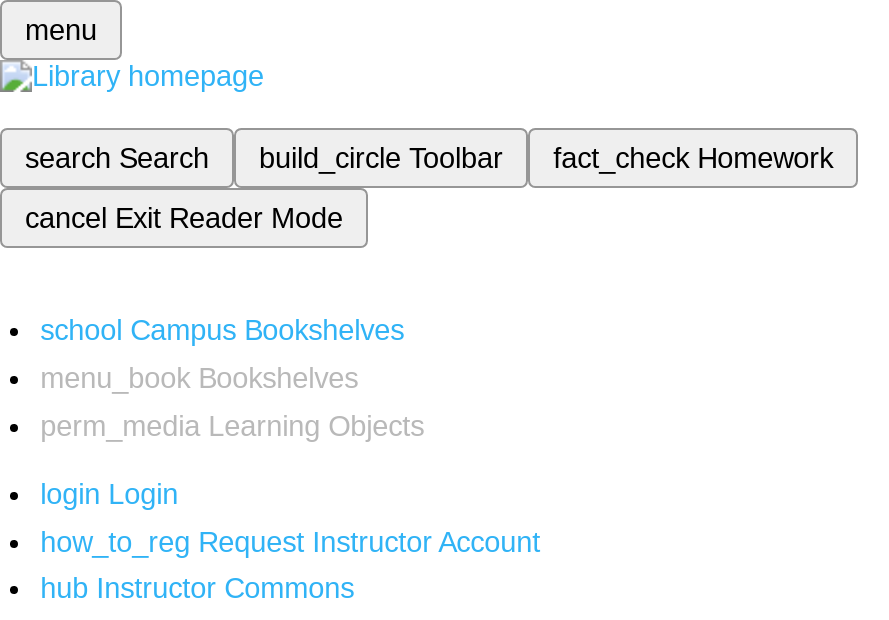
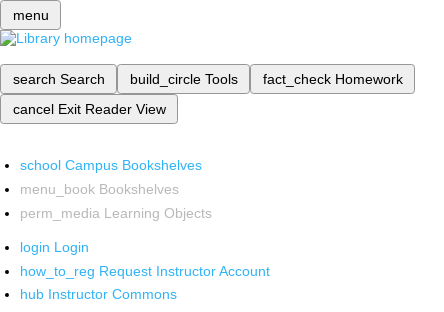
[259,142,503,174] build_circle Toolbar -> [129,71,237,87] build_circle Tools
[25,202,343,234] cancel Exit Reader Mode -> [12,101,165,117] cancel Exit Reader View

